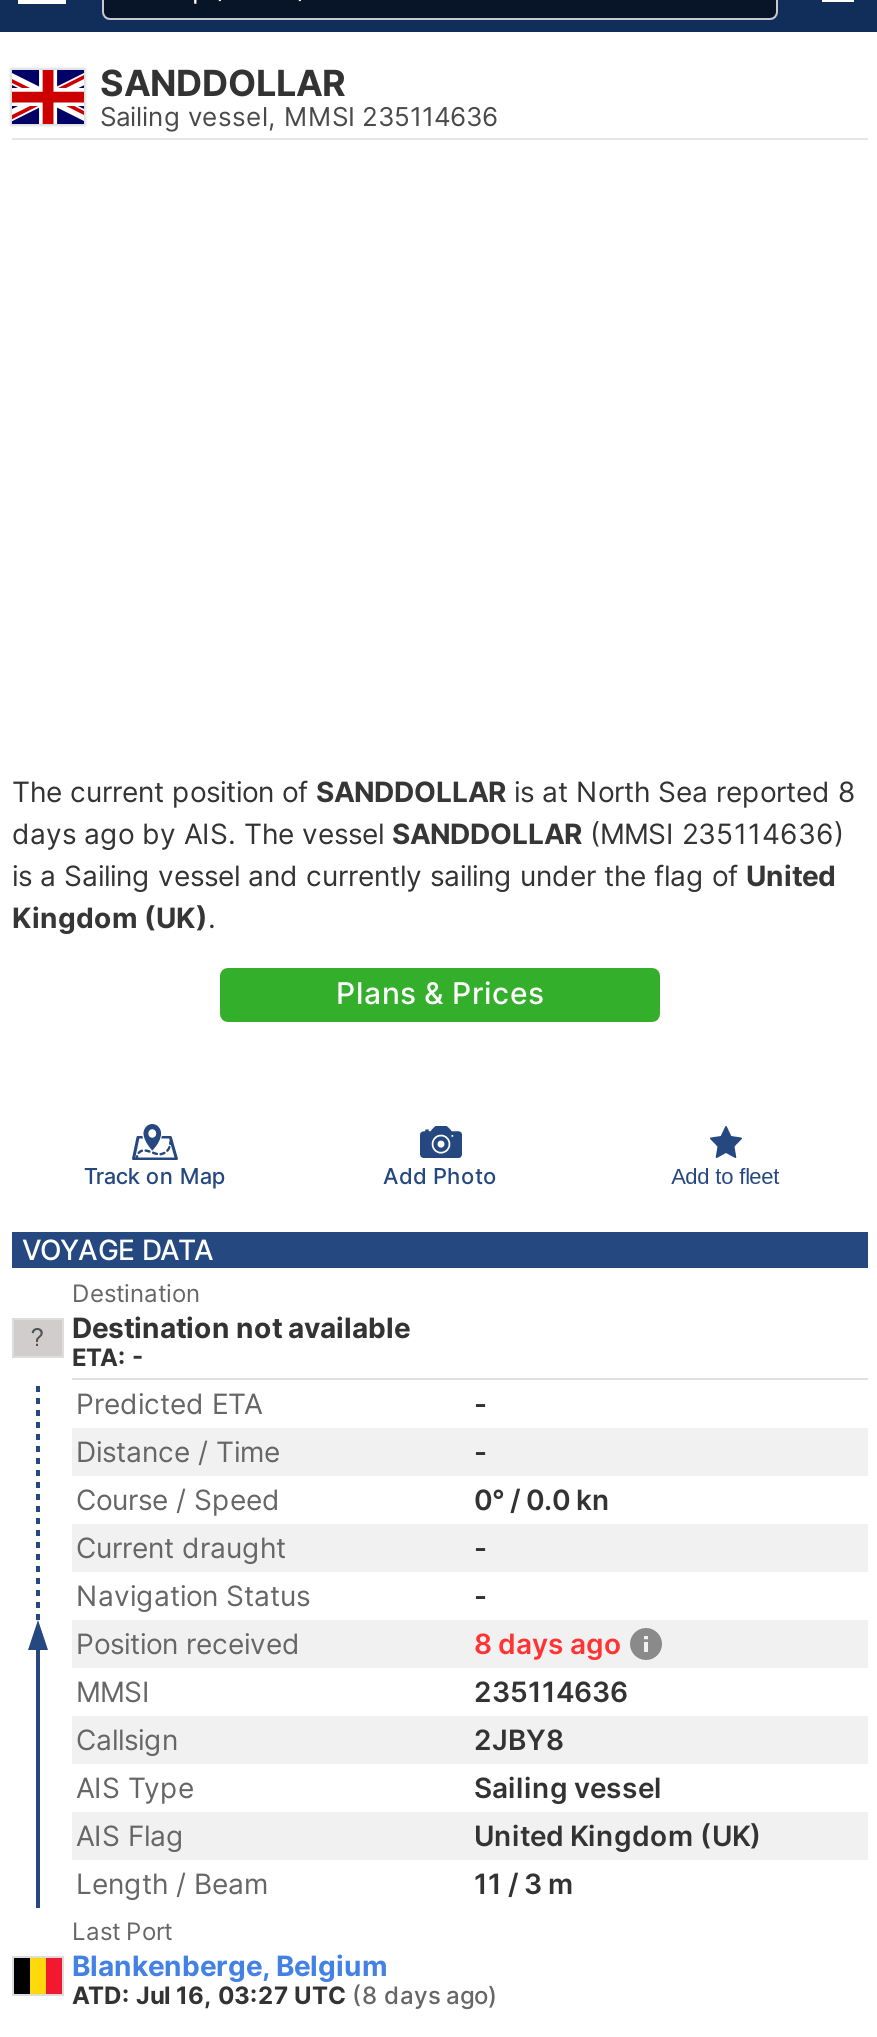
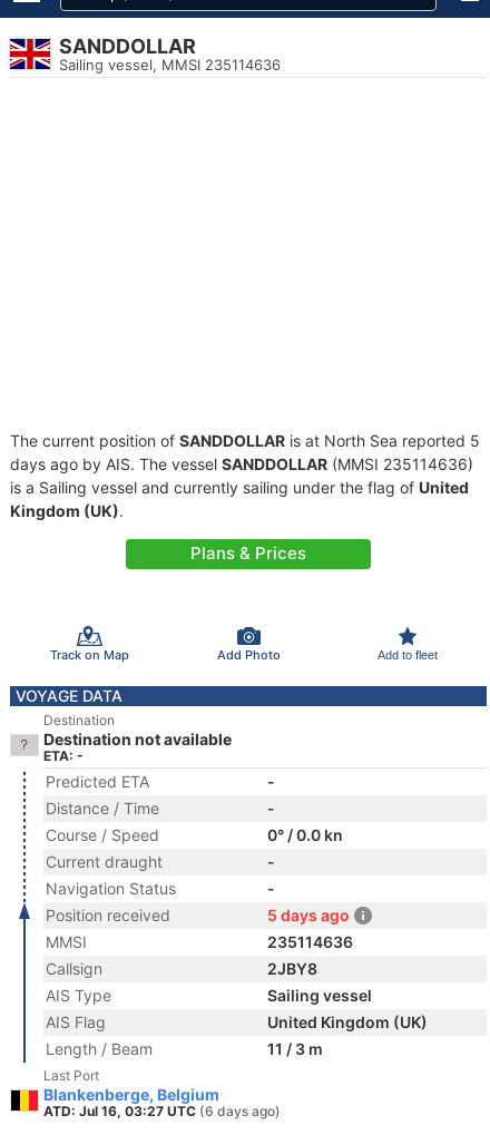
[12,774,856,808] The current position of SANDDOLLAR is at North Sea reported 8 -> [10,431,480,450] The current position of SANDDOLLAR is at North Sea reported 5
[474,1626,622,1660] 8 days ago -> [267,906,350,924] 5 days ago
[72,1980,498,2010] ATD: Jul 16, 03:27 UTC (8 days ago) -> [43,1103,281,1119] ATD: Jul 16, 03:27 UTC (6 days ago)

